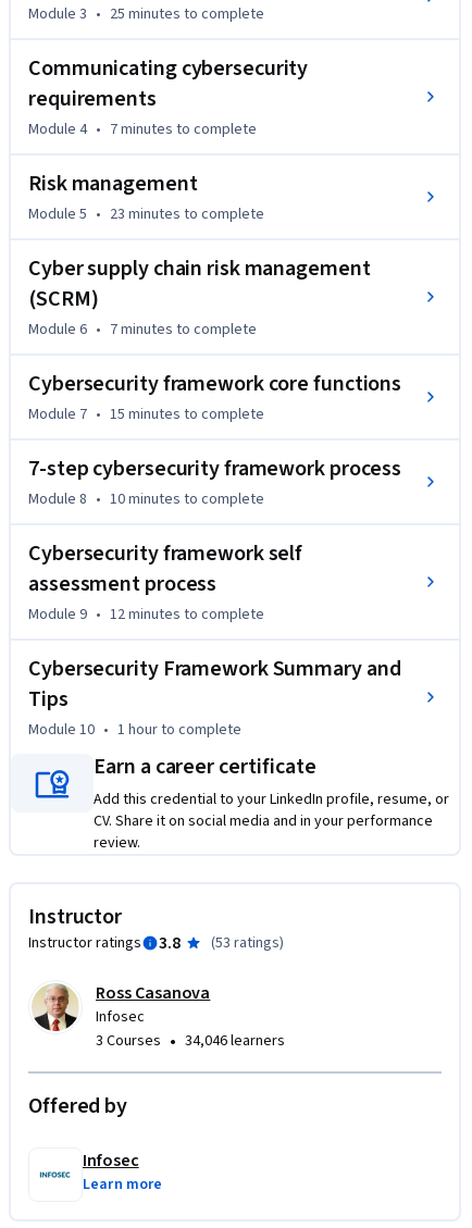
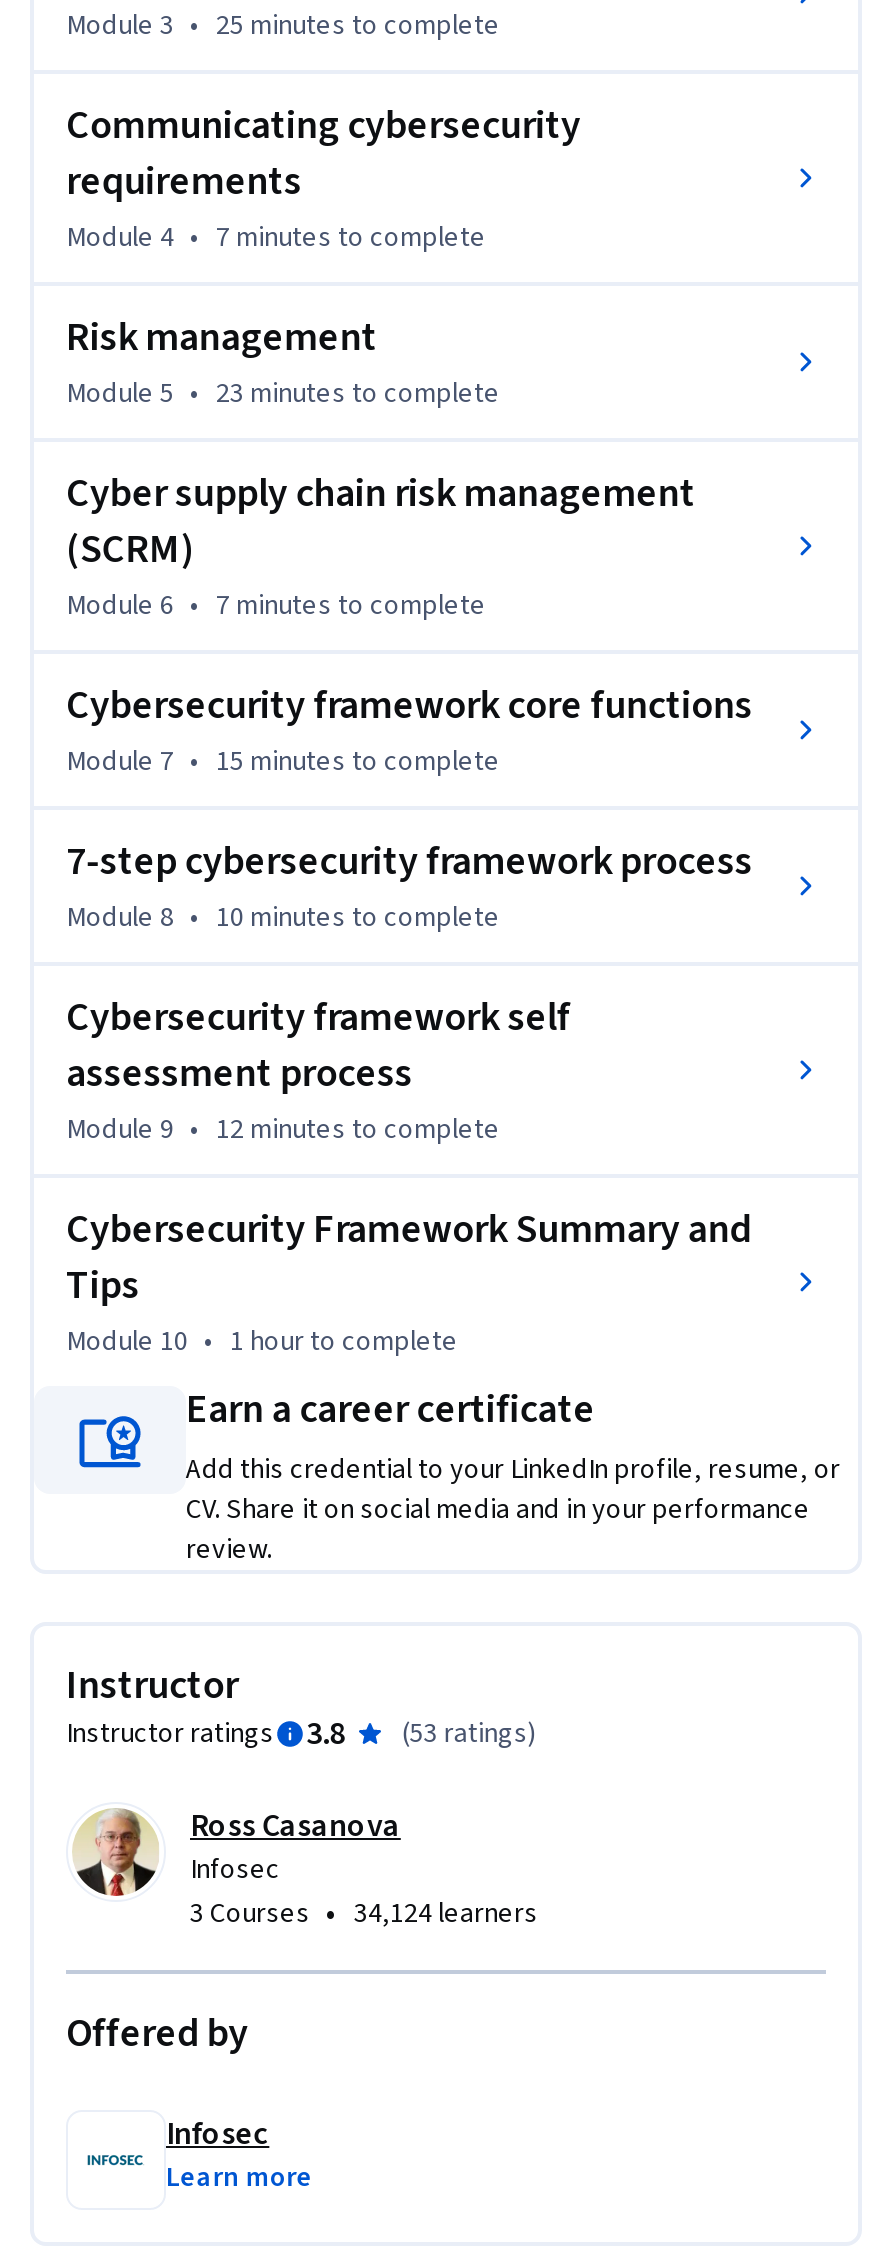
[96,1029,285,1053] 3 Courses • 34,046 learners -> [190,1892,538,1936] 3 Courses • 34,124 learners

